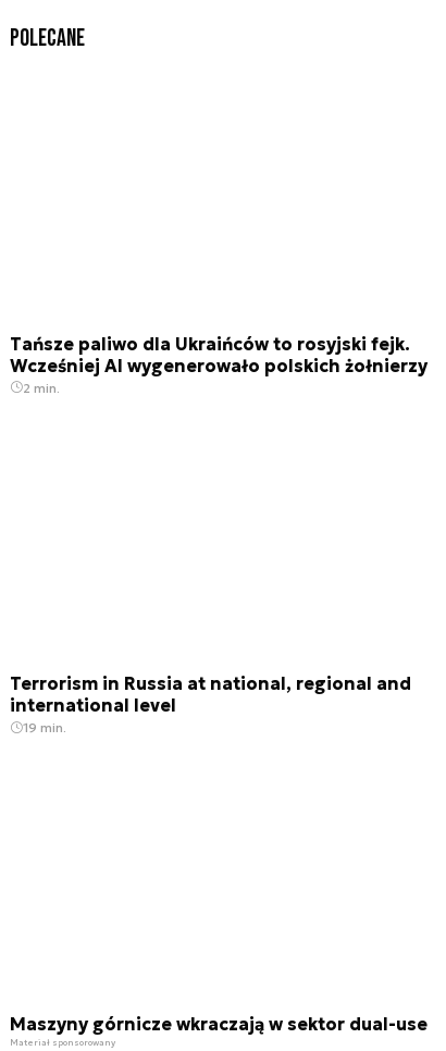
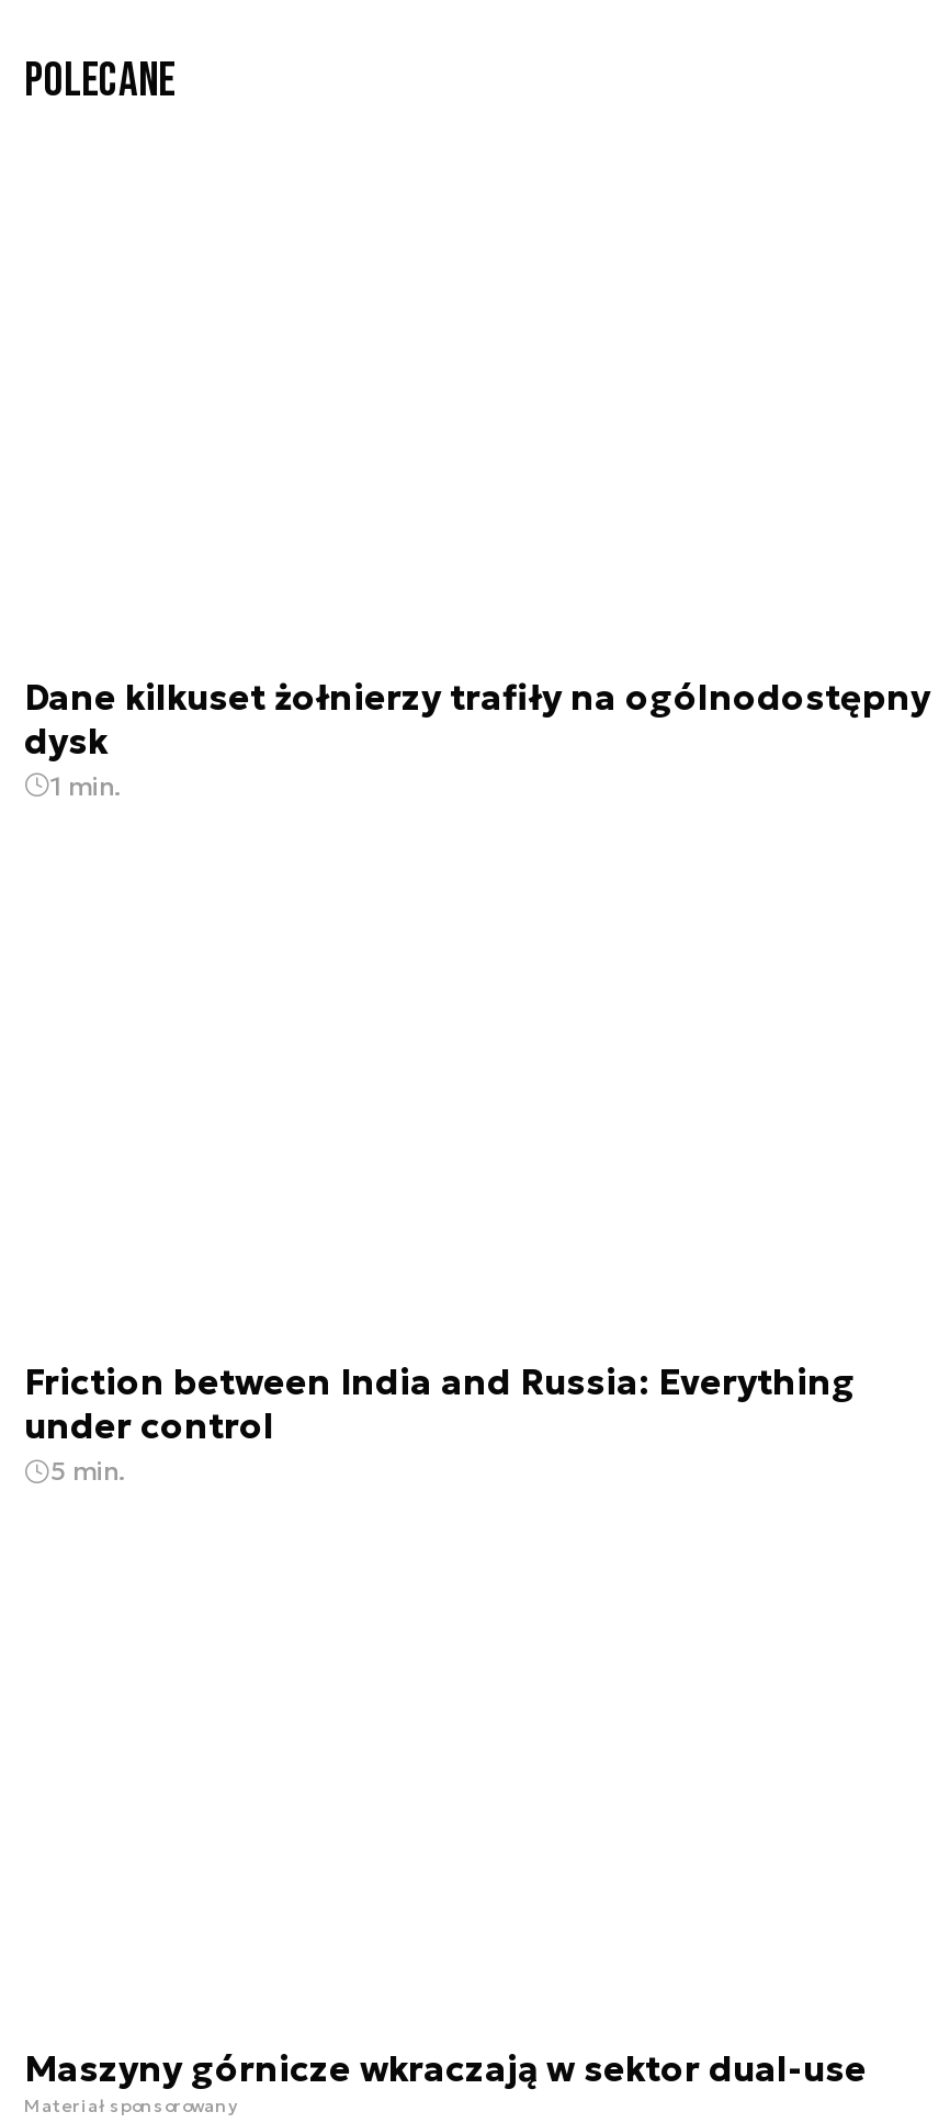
[10,333,428,396] Tańsze paliwo dla Ukraińców to rosyjski fejk. | Wcześniej AI wygenerowało polskich żołnierzy | 2 min. -> [24,674,930,802] Dane kilkuset żołnierzy trafiły na ogólnodostępny | dysk | 1 min.
[10,673,411,736] Terrorism in Russia at national, regional and | international level | 19 min. -> [24,1360,856,1487] Friction between India and Russia: Everything | under control | 5 min.

